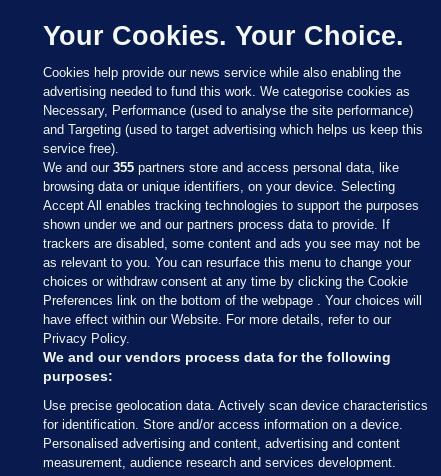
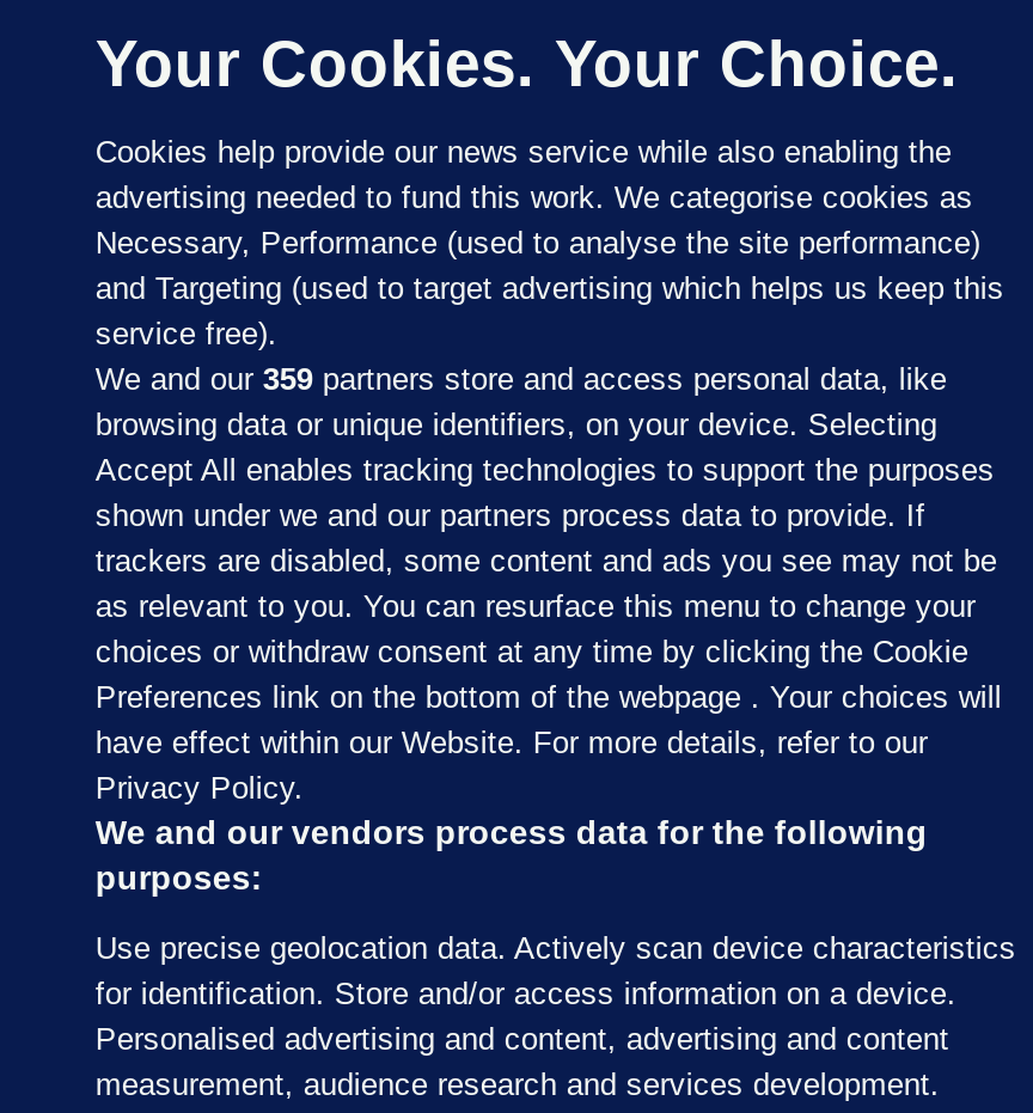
[43,160,399,175] We and our 355 partners store and access personal data, like -> [95,361,947,397] We and our 359 partners store and access personal data, like

